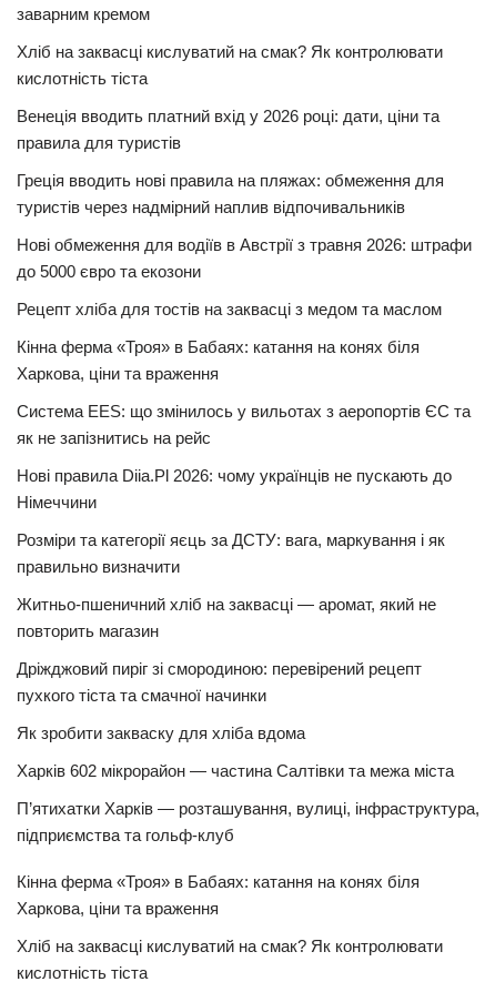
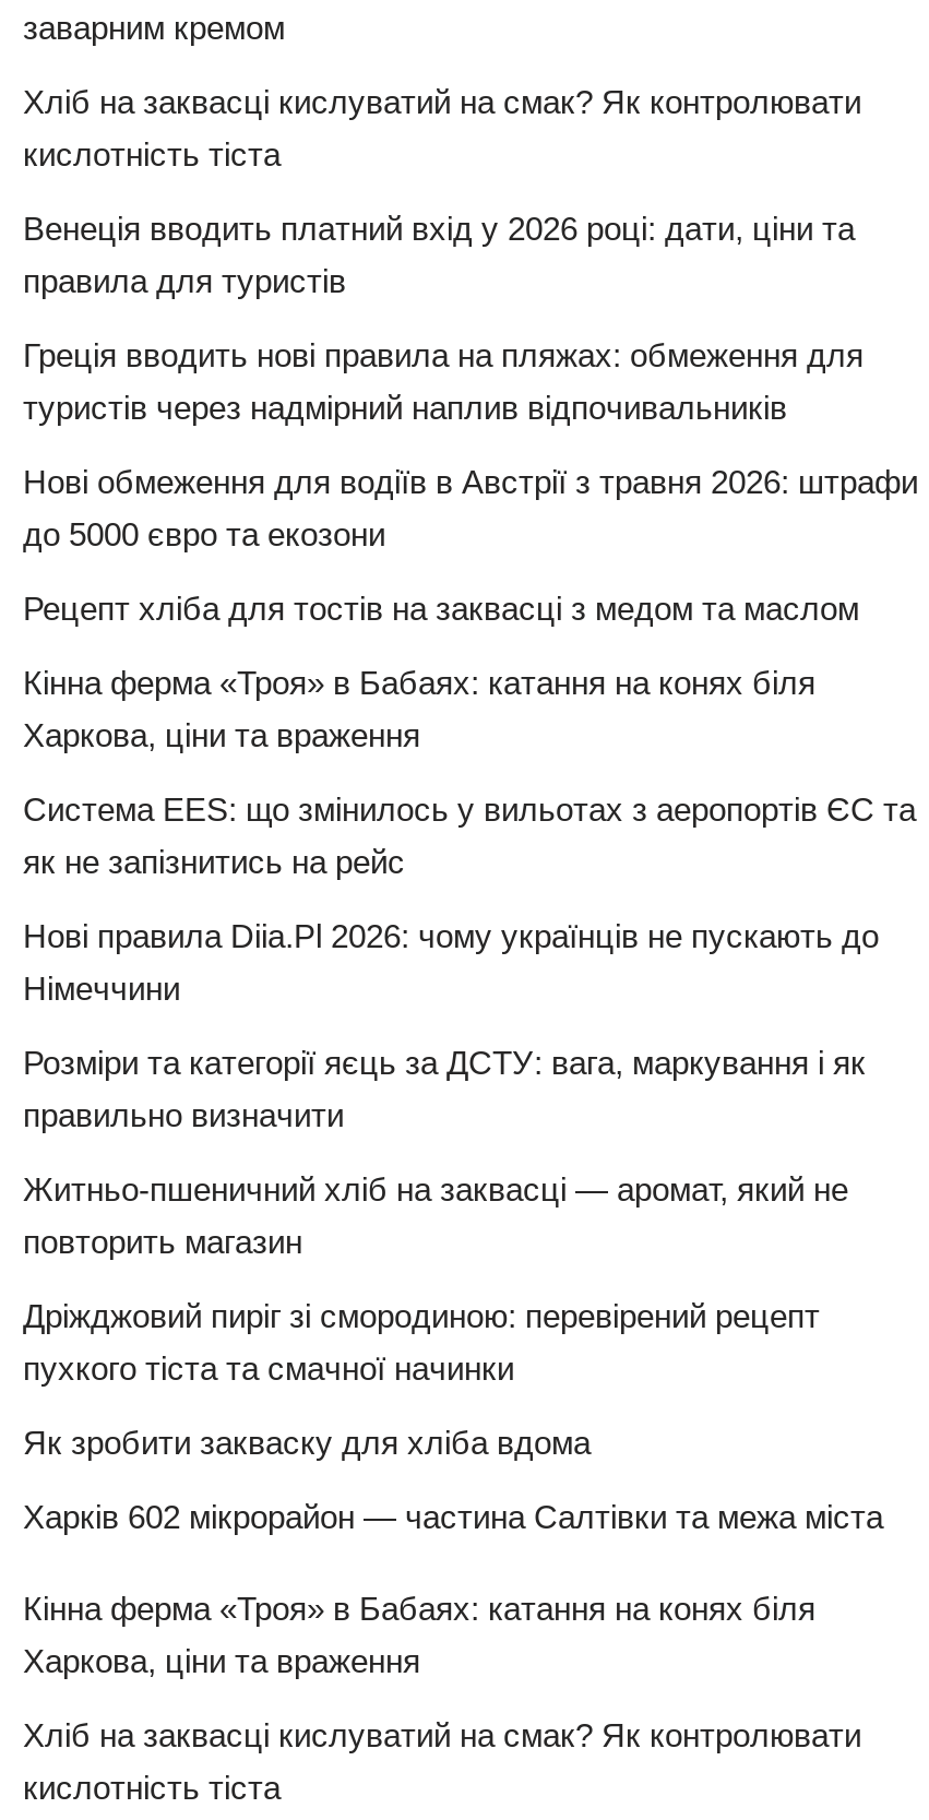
[17,799,479,844] П’ятихатки Харків — розташування, вулиці, інфраструктура, | підприємства та гольф-клуб -> none

